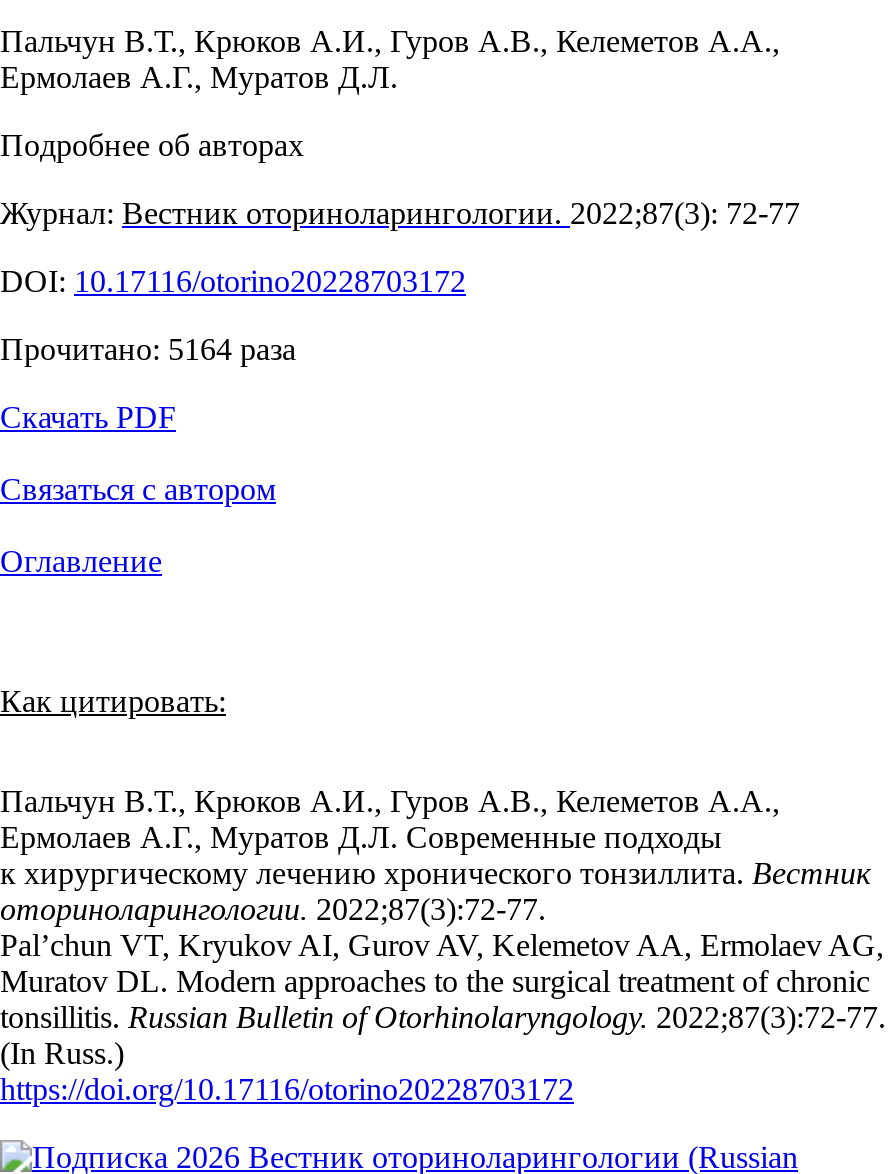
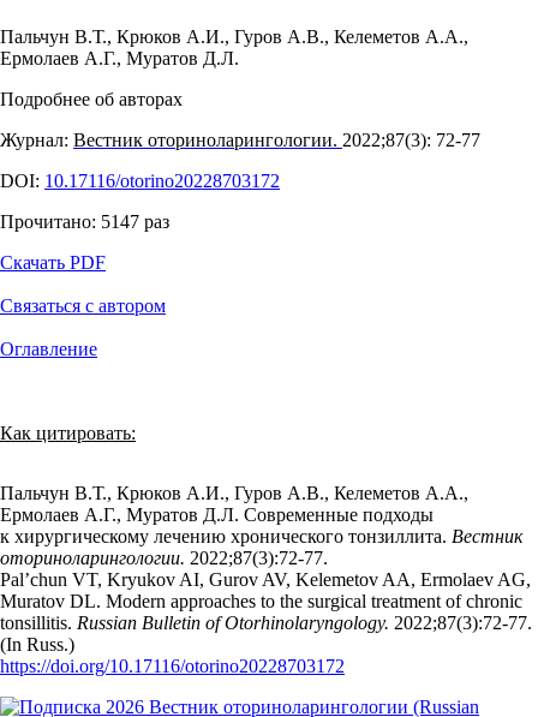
[0,332,296,366] Прочитано: 5164 раза -> [0,211,169,232] Прочитано: 5147 раз

